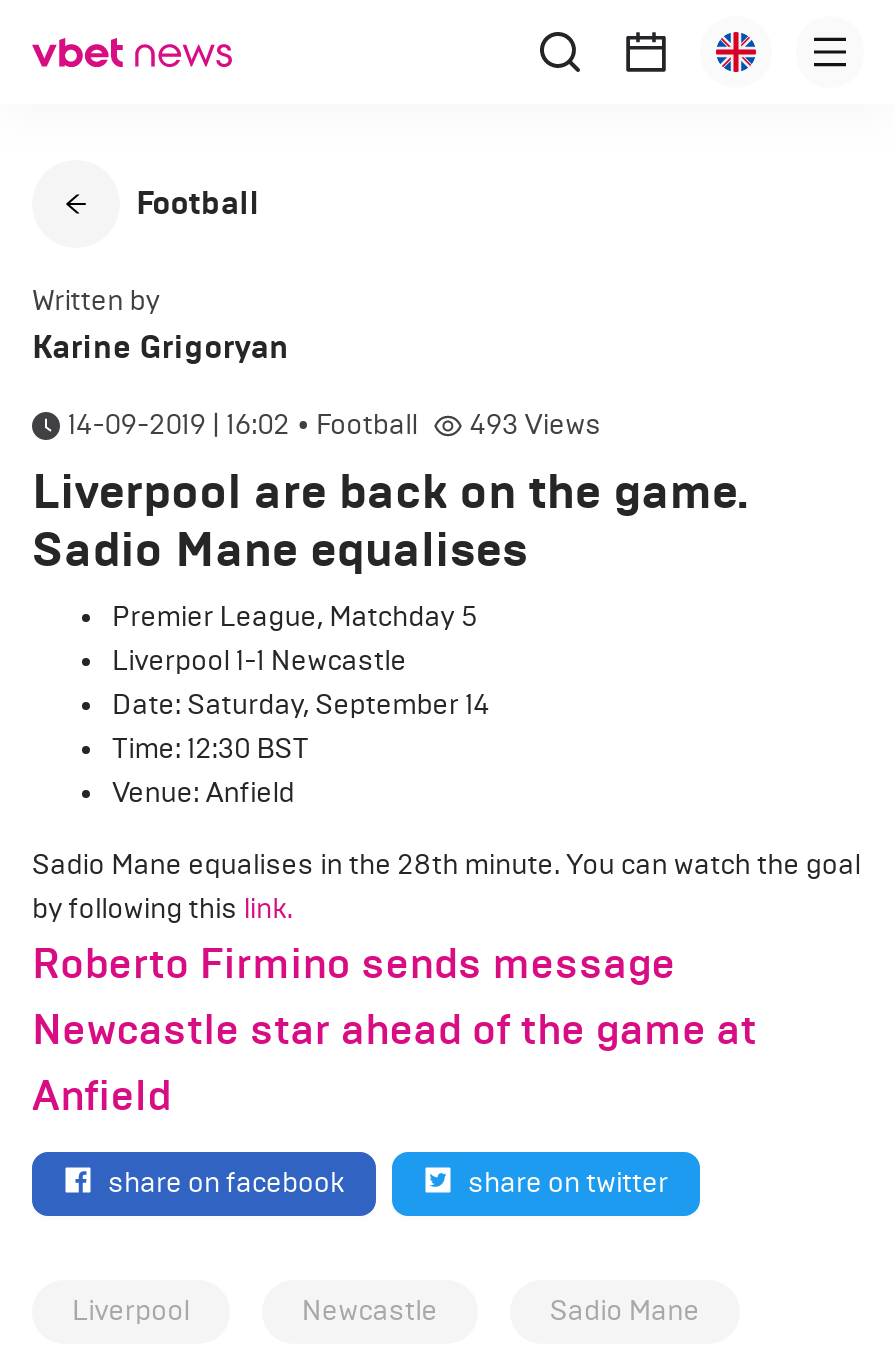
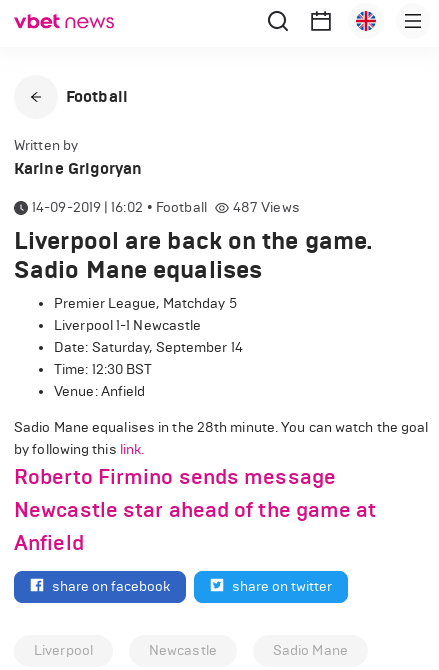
[470,408,602,442] 493 Views -> [233,199,300,216] 487 Views

